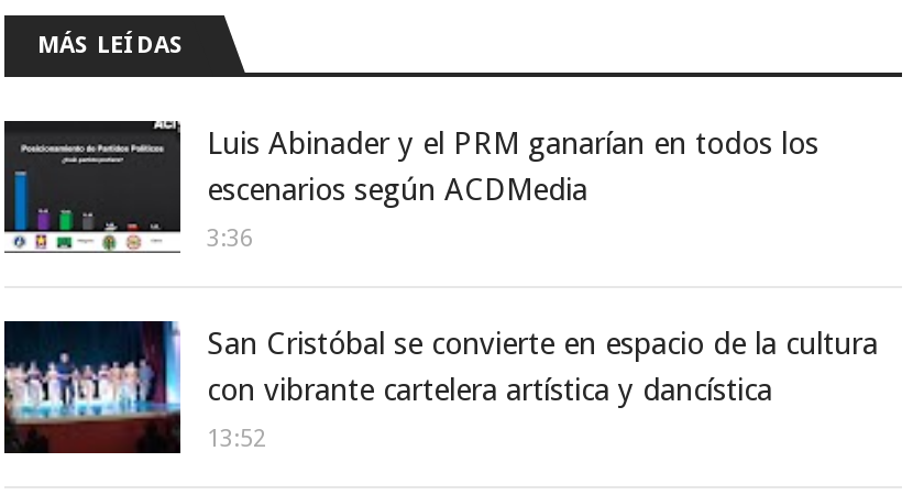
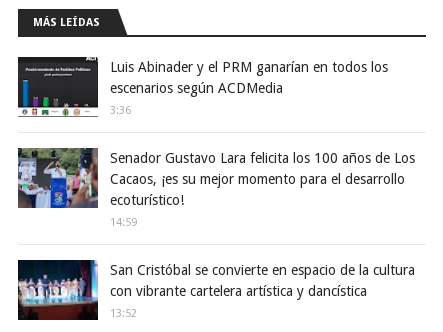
none -> [17,147,415,229] [image] | Senador Gustavo Lara felicita los 100 años de Los | Cacaos, ¡es su mejor momento para el desarrollo | ecoturístico! | 14:59

